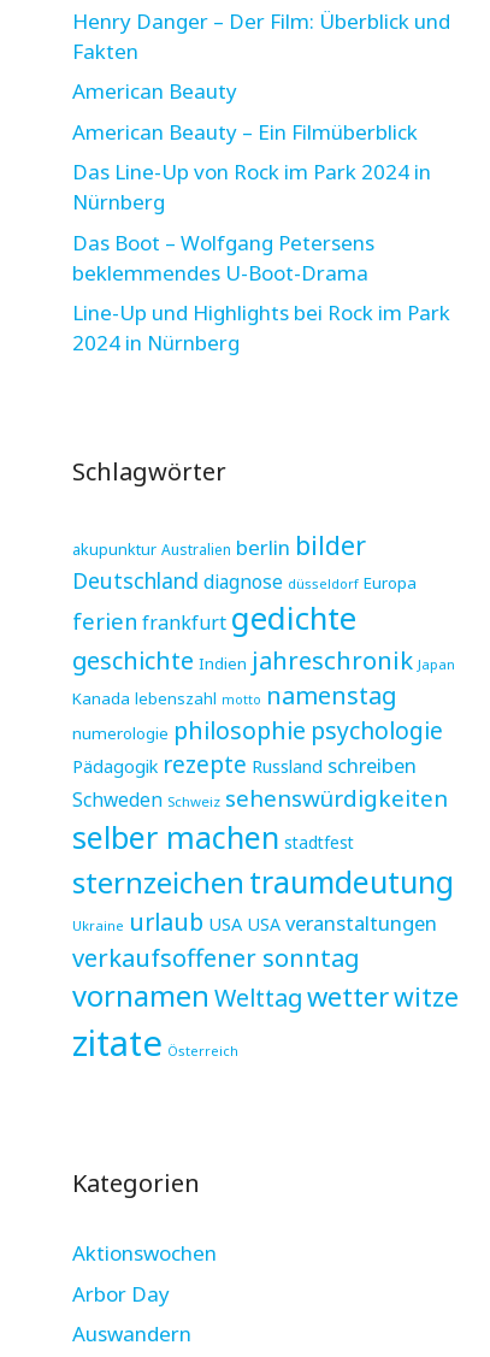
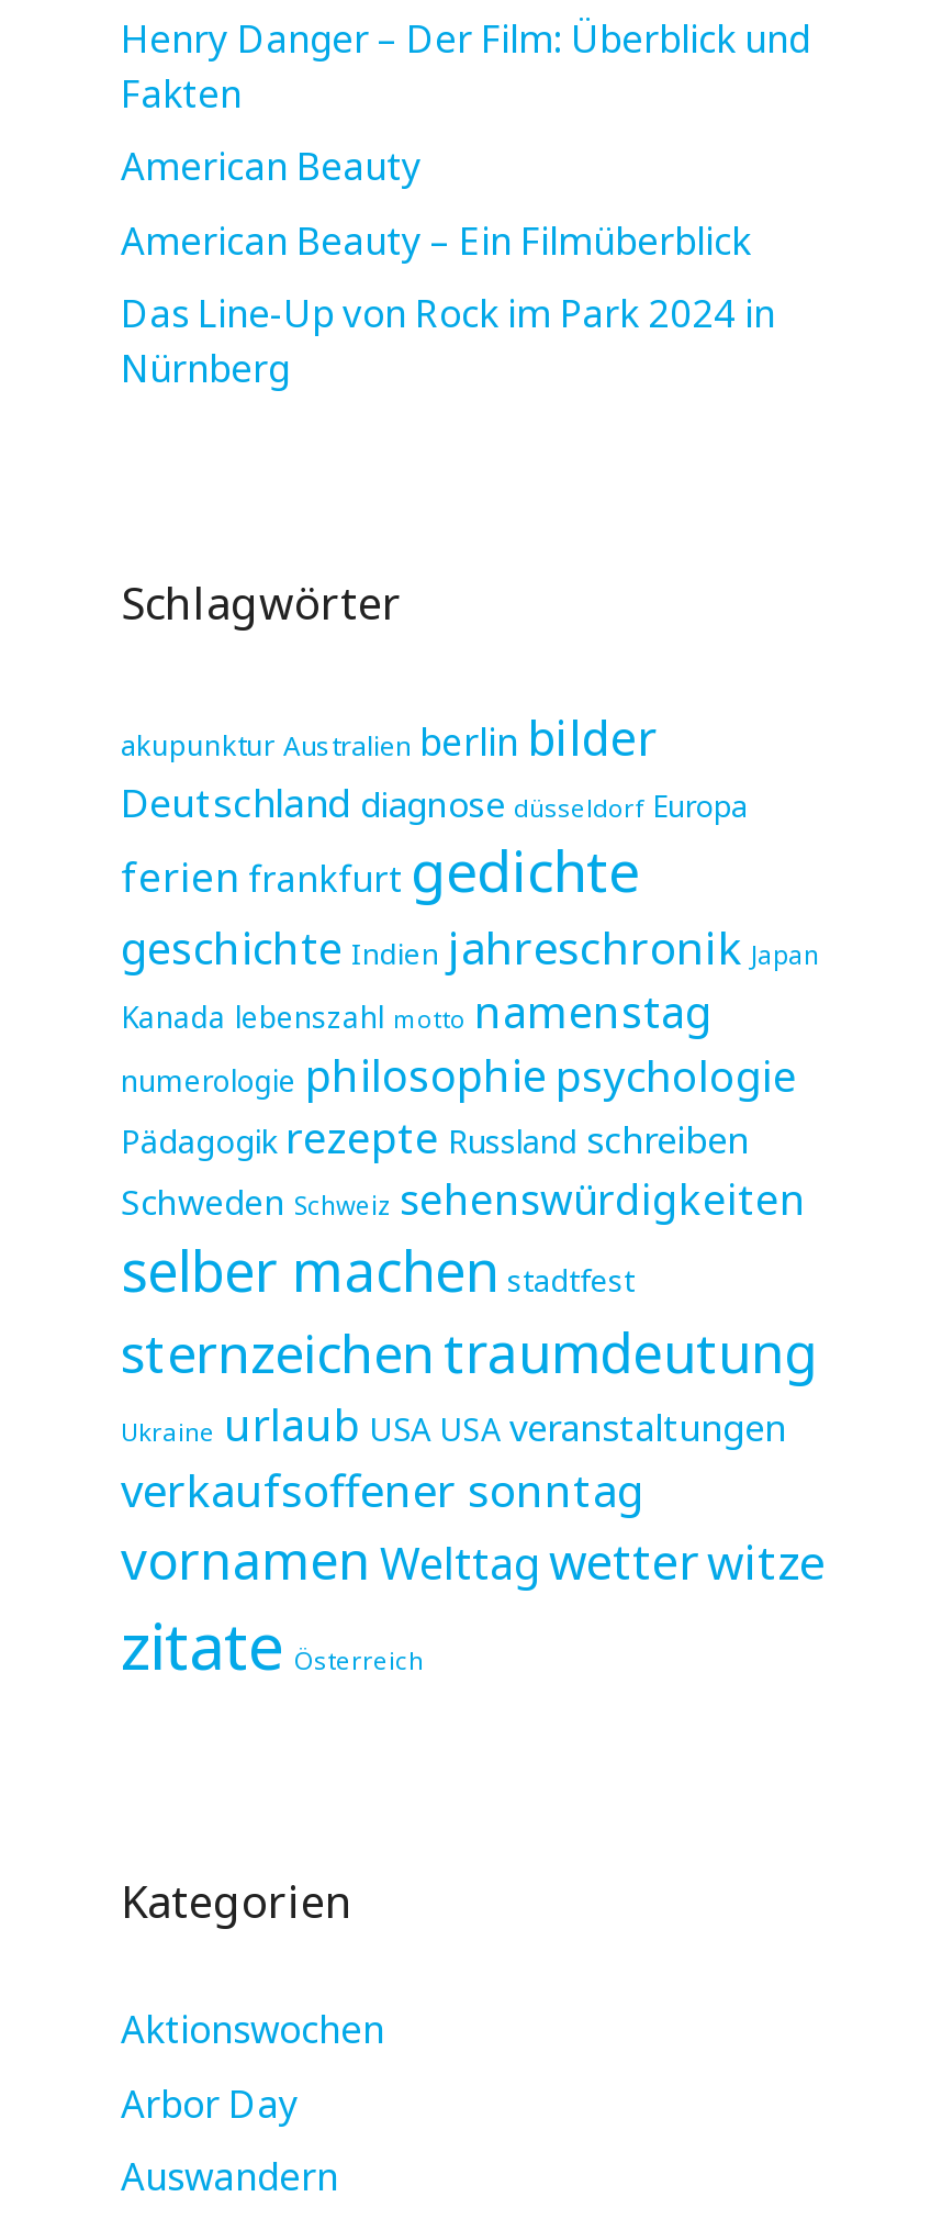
[72,228,450,356] Das Boot – Wolfgang Petersens | beklemmendes U-Boot-Drama | Line-Up und Highlights bei Rock im Park | 2024 in Nürnberg -> none

